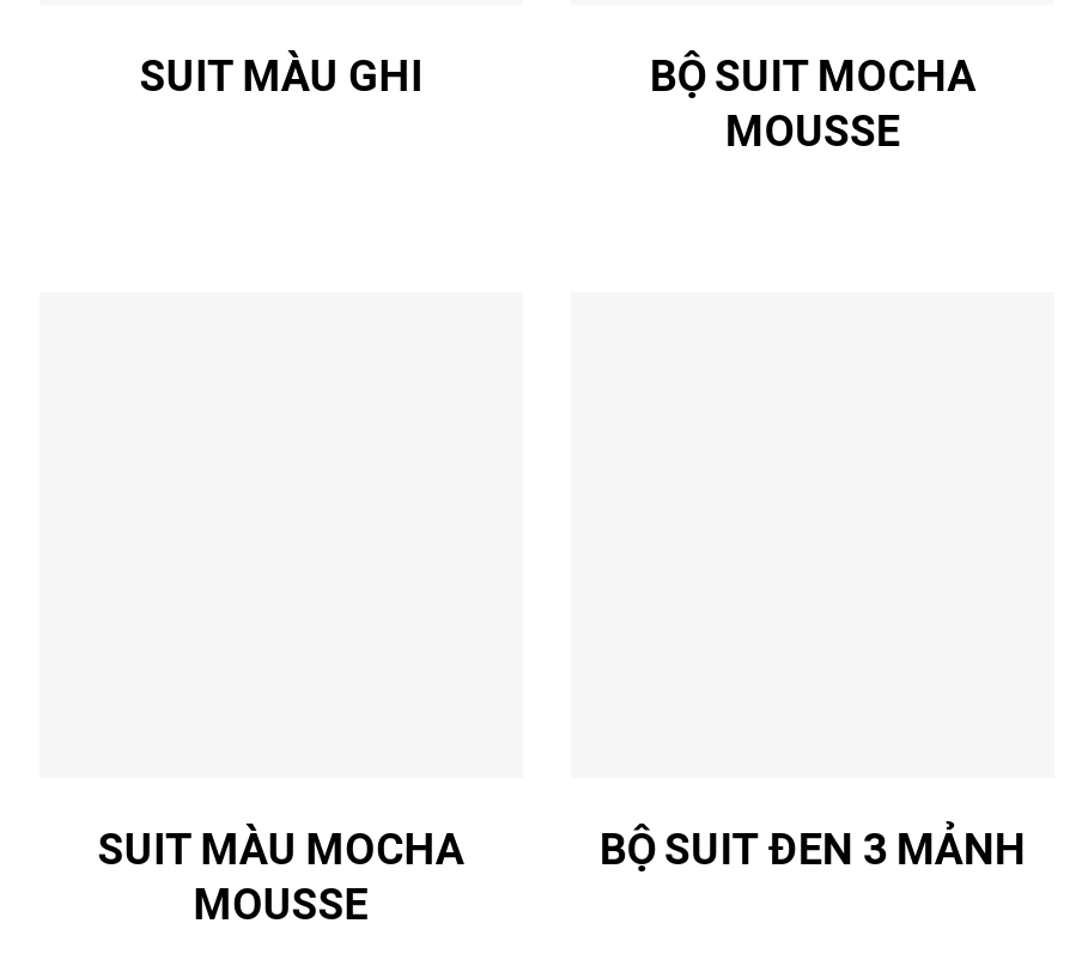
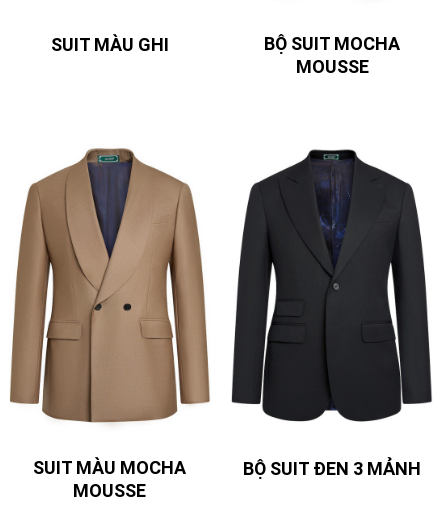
none -> [9,148,210,424] [image]
none -> [231,149,433,422] [image]

